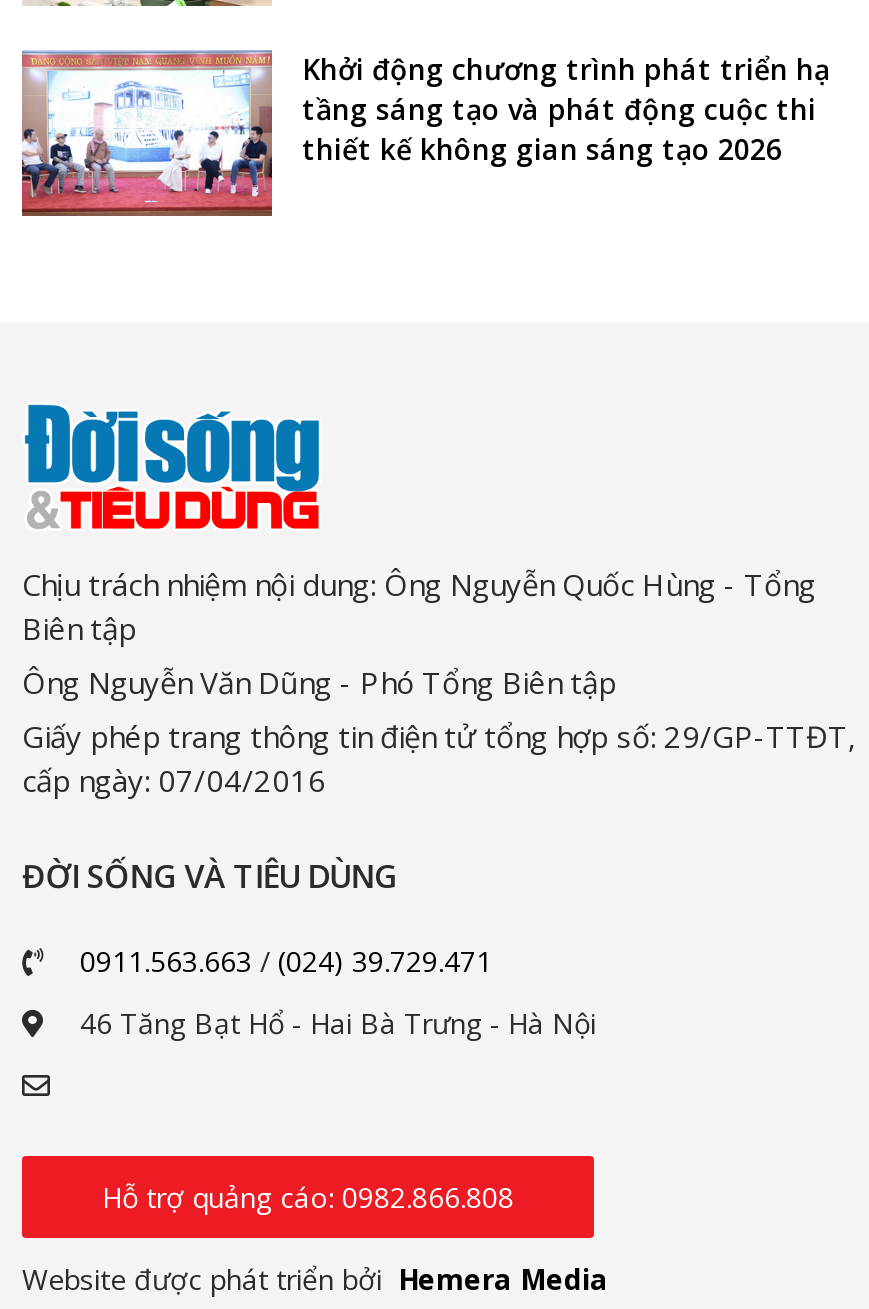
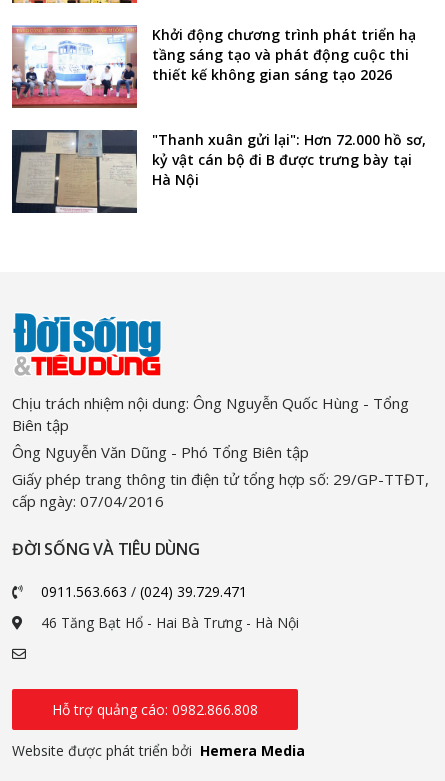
none -> [11,129,426,219] [image] | "Thanh xuân gửi lại": Hơn 72.000 hồ sơ, | kỷ vật cán bộ đi B được trưng bày tại | Hà Nội

